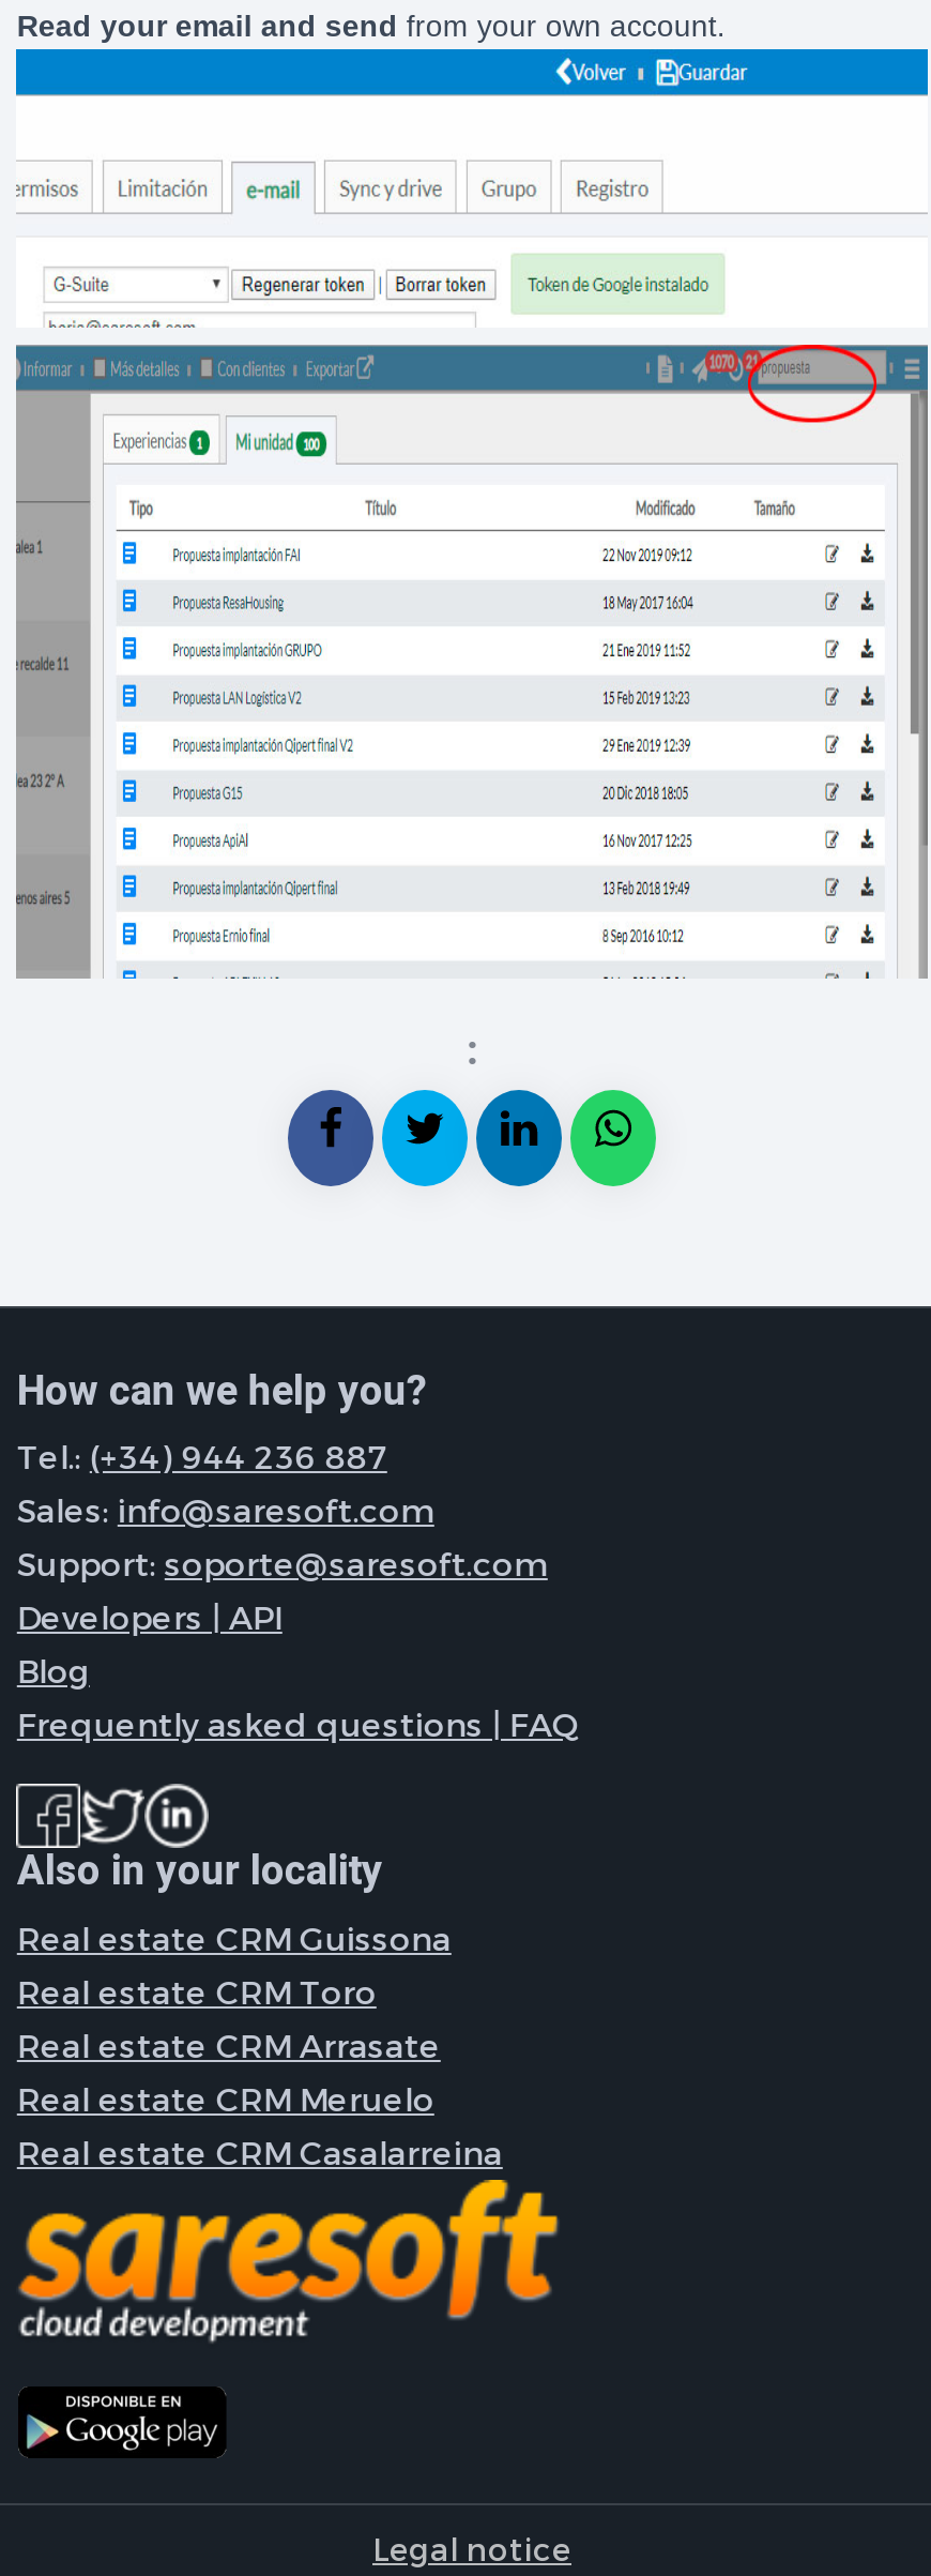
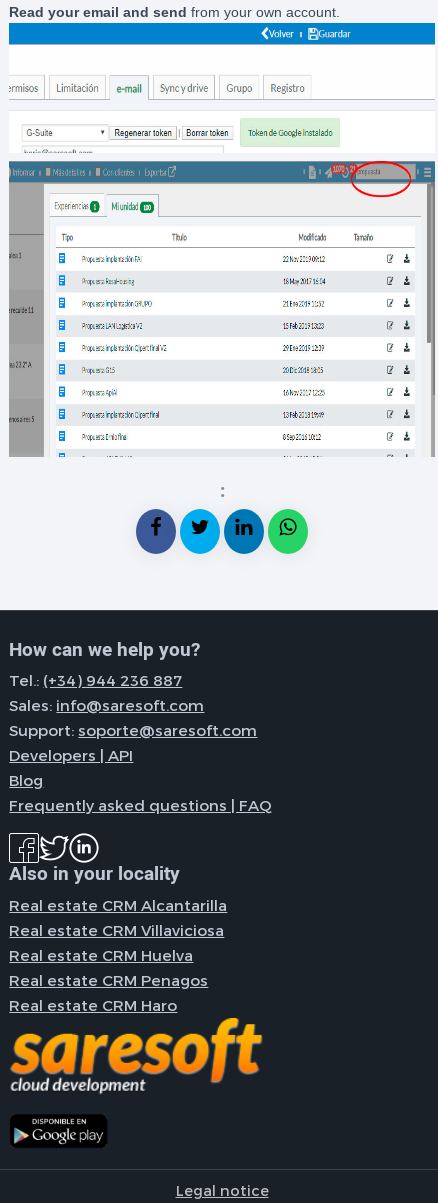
[17,1918,451,1957] Real estate CRM Guissona -> [9,896,227,914] Real estate CRM Alcantarilla
[17,1972,376,2010] Real estate CRM Toro -> [9,921,224,939] Real estate CRM Villaviciosa
[17,2025,441,2064] Real estate CRM Arrasate -> [9,946,193,964] Real estate CRM Huelva
[17,2079,434,2118] Real estate CRM Meruelo -> [9,971,208,989] Real estate CRM Penagos
[17,2133,503,2171] Real estate CRM Casalarreina -> [9,996,177,1014] Real estate CRM Haro

